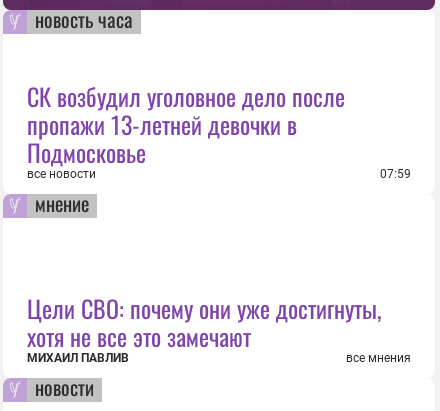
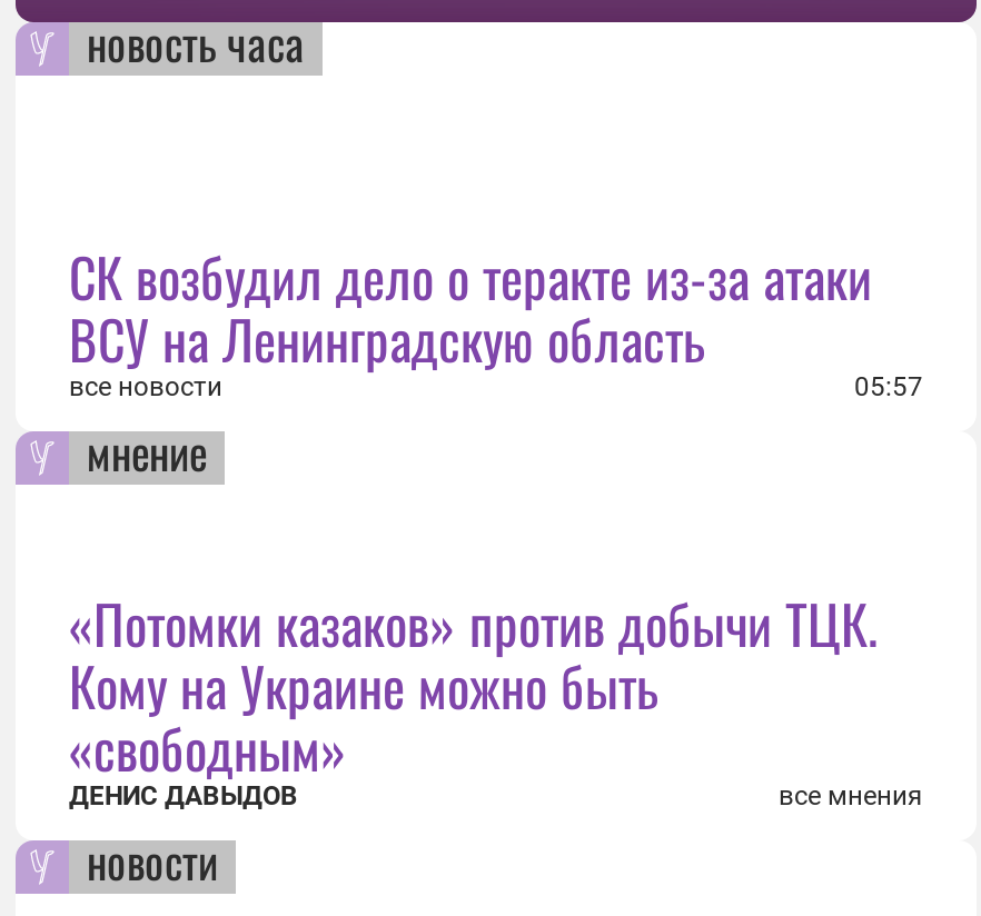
[27,78,345,170] СК возбудил уголовное дело после | пропажи 13-летней девочки в | Подмосковье -> [69,236,872,378] СК возбудил дело о теракте из-за атаки | ВСУ на Ленинградскую область
[380,167,411,181] 07:59 -> [854,372,923,403] 05:57
[27,290,381,365] Цели СВО: почему они уже достигнуты, | хотя не все это замечают | МИХАИЛ ПАВЛИВ -> [69,583,879,812] «Потомки казаков» против добычи ТЦК. | Кому на Украине можно быть | «свободным» | ДЕНИС ДАВЫДОВ

